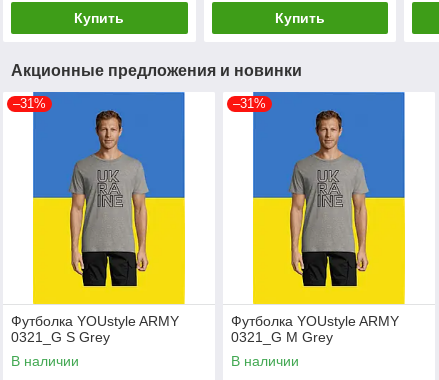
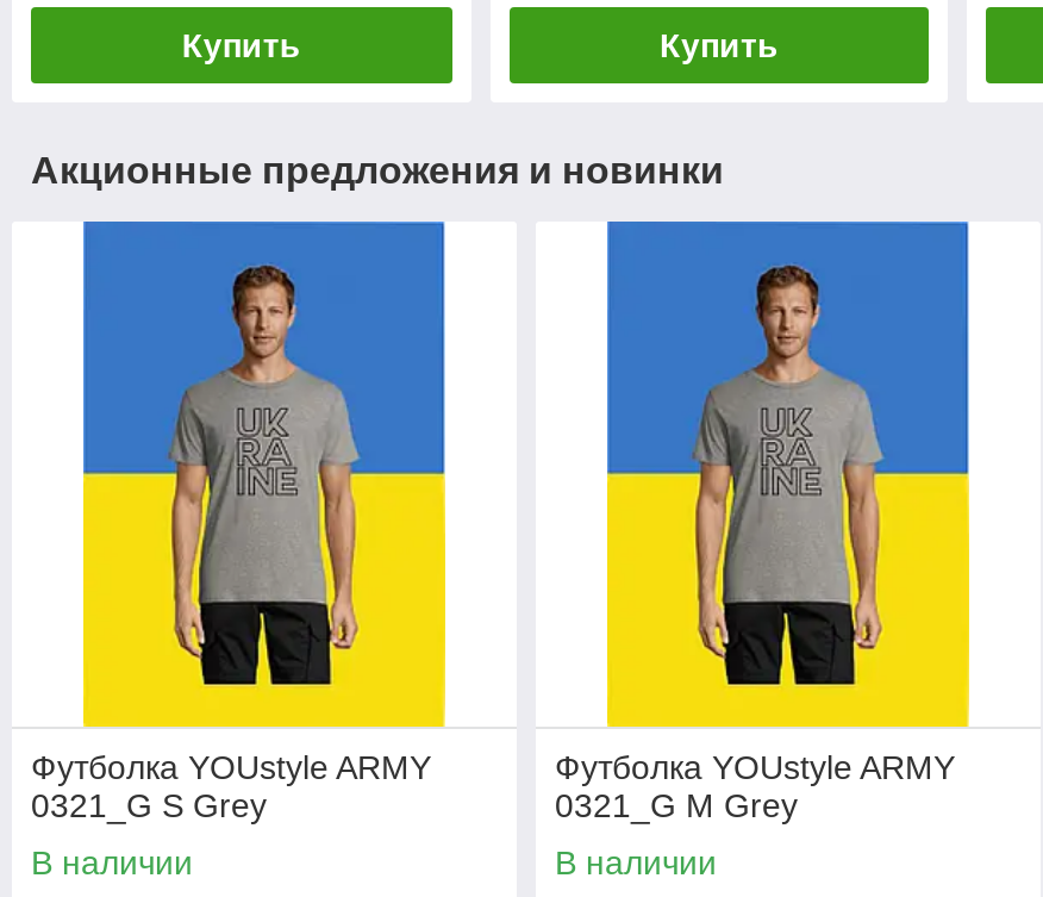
[13,96,46,111] –31% -> none
[233,96,266,111] –31% -> none

